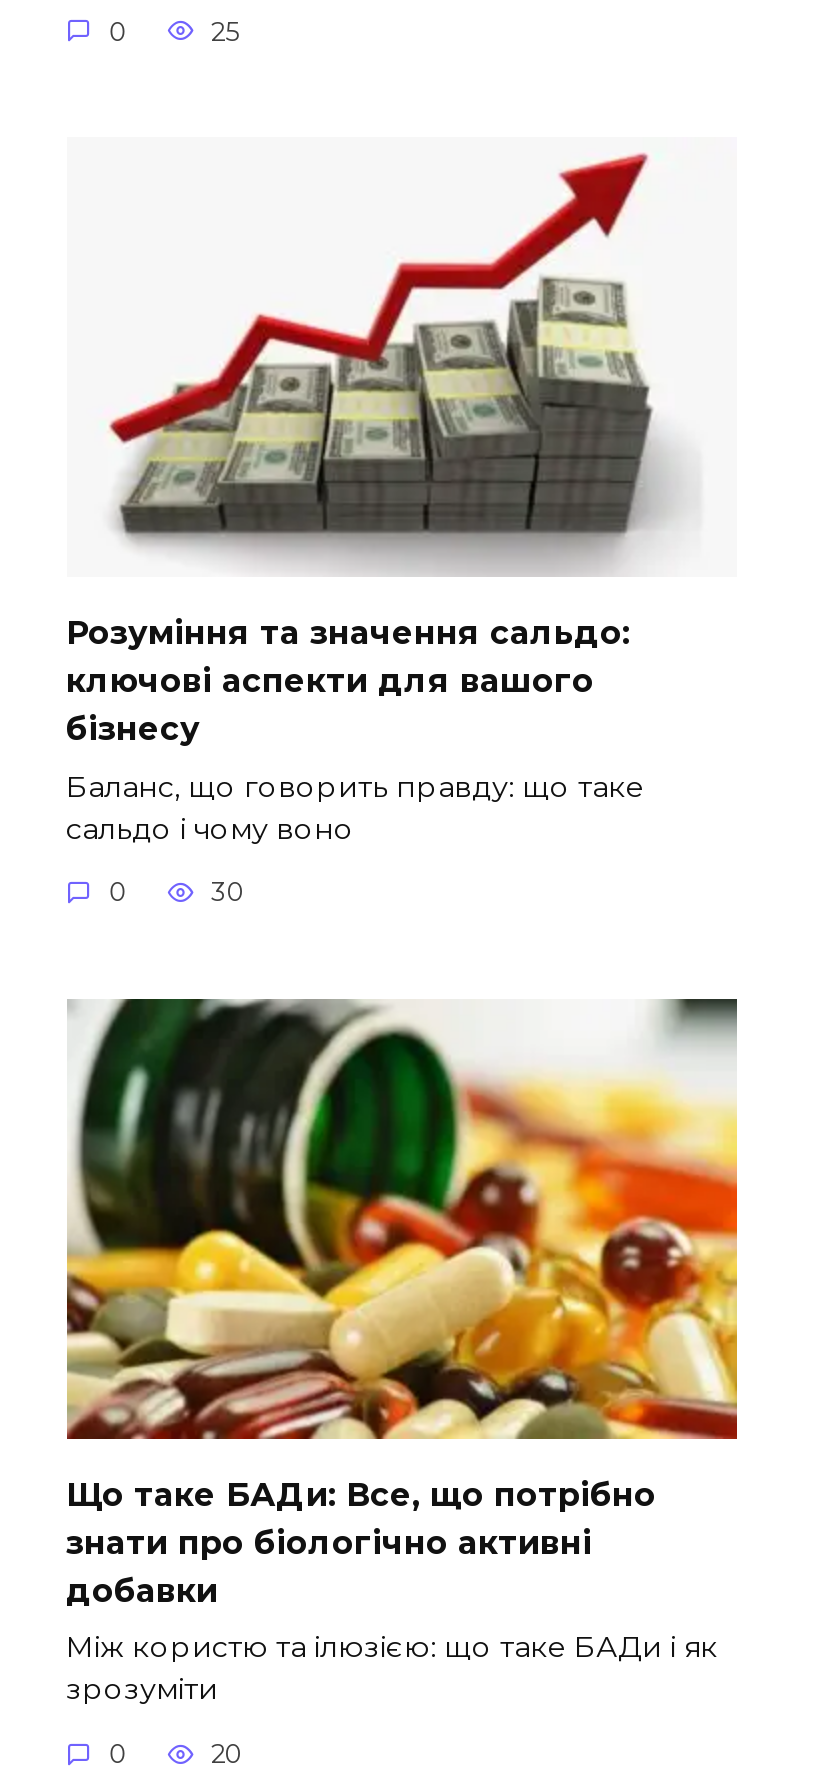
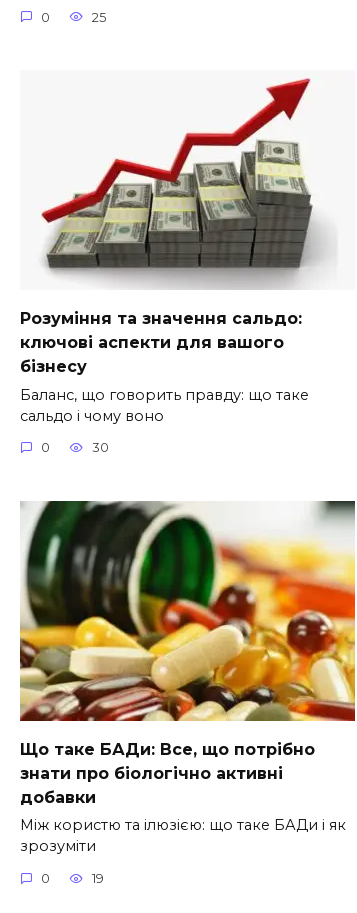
[211,1739,243,1769] 20 -> [92,871,104,886] 19

